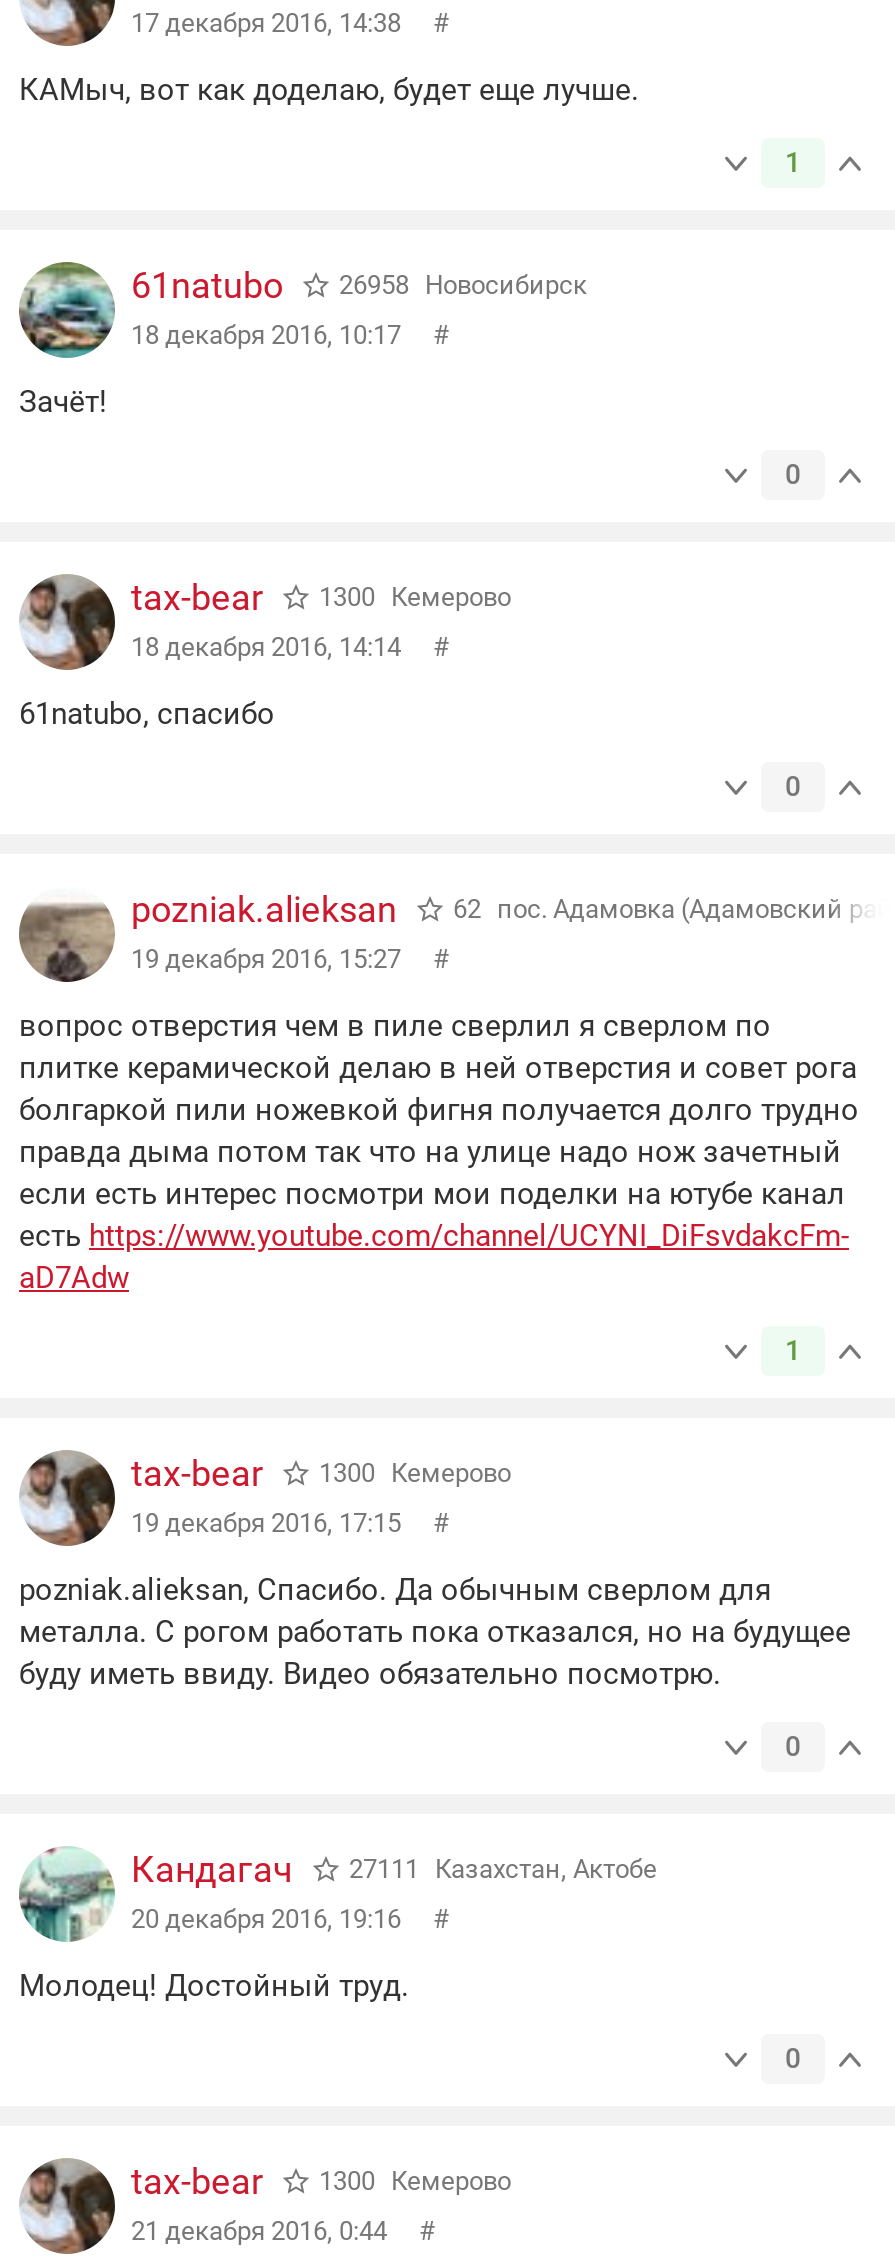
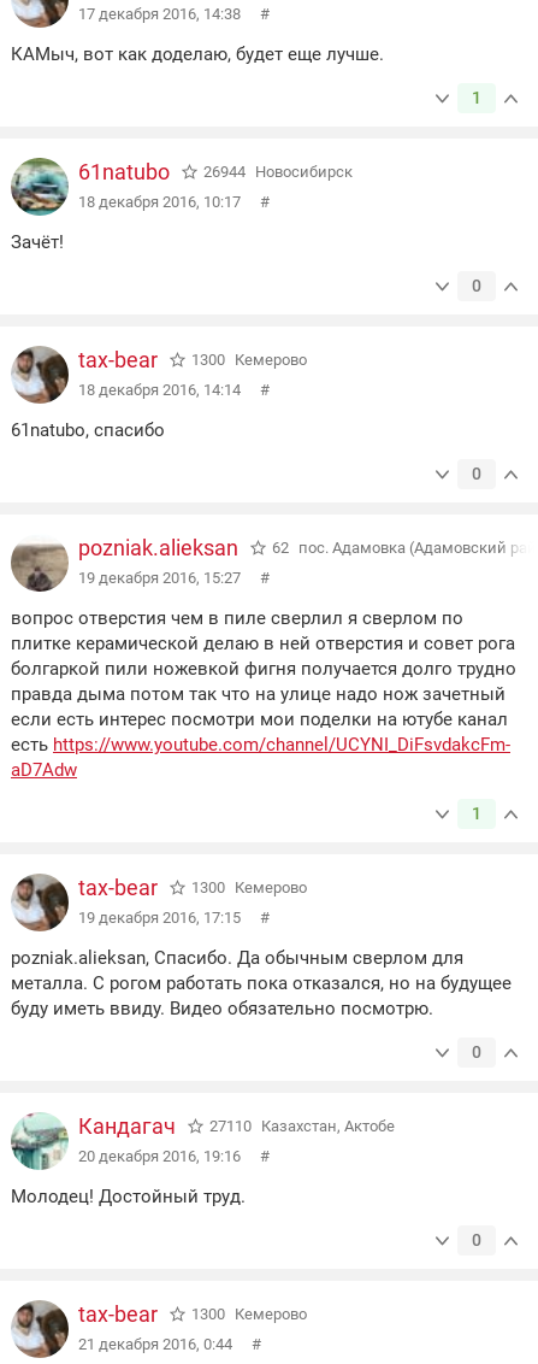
[131,265,587,307] 61natubo 26958 Новосибирск -> [78,160,353,185] 61natubo 26944 Новосибирск
[131,1849,657,1891] Кандагач 27111 Казахстан, Актобе -> [78,1114,395,1139] Кандагач 27110 Казахстан, Актобе

